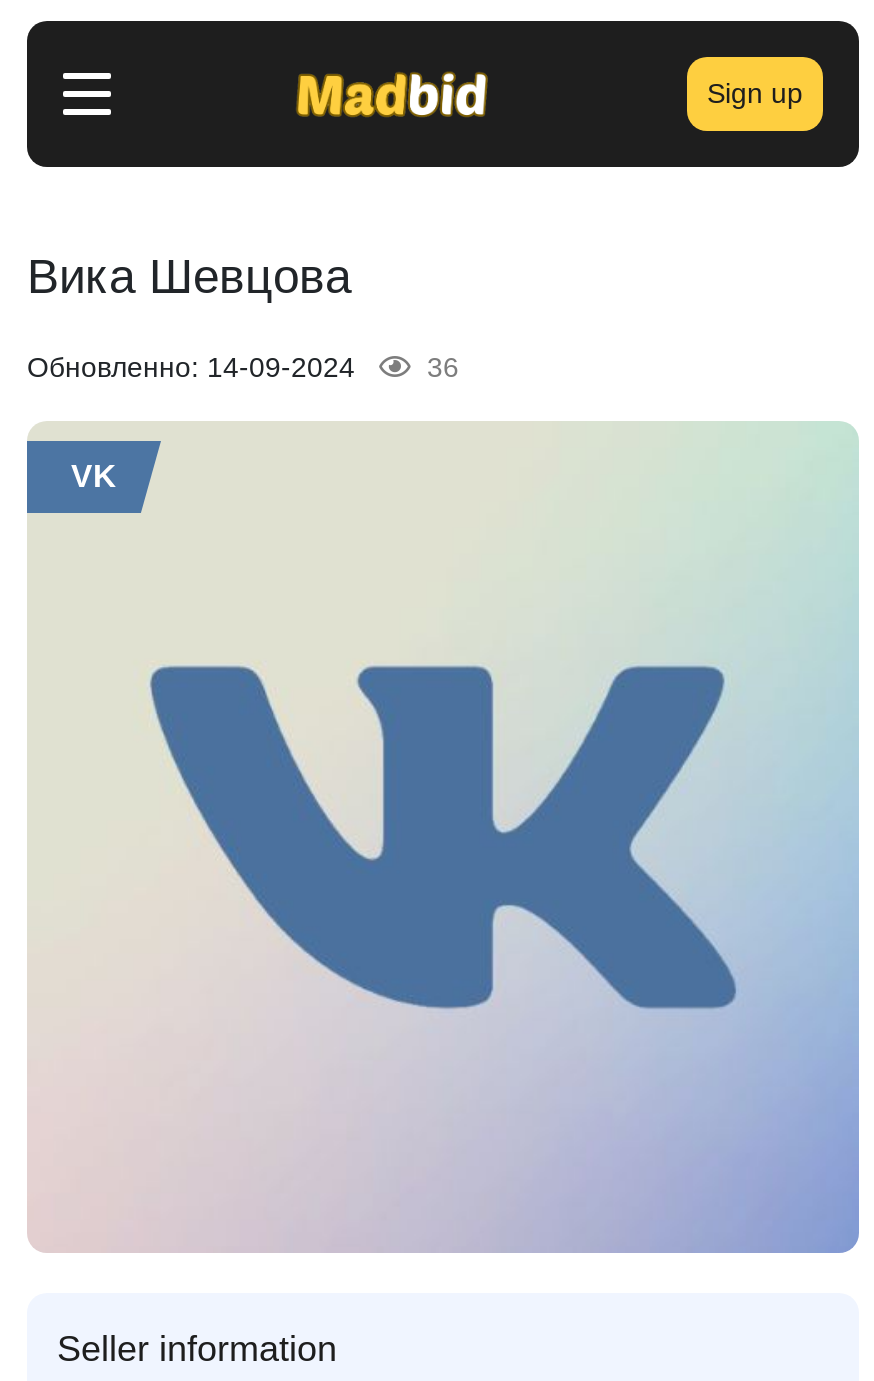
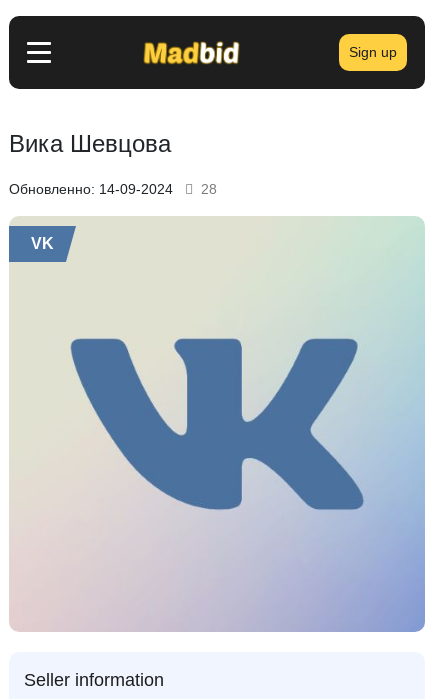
[27,351,459,383] Обновленно: 14-09-2024 36 -> [9,181,217,197] Обновленно: 14-09-2024 28

